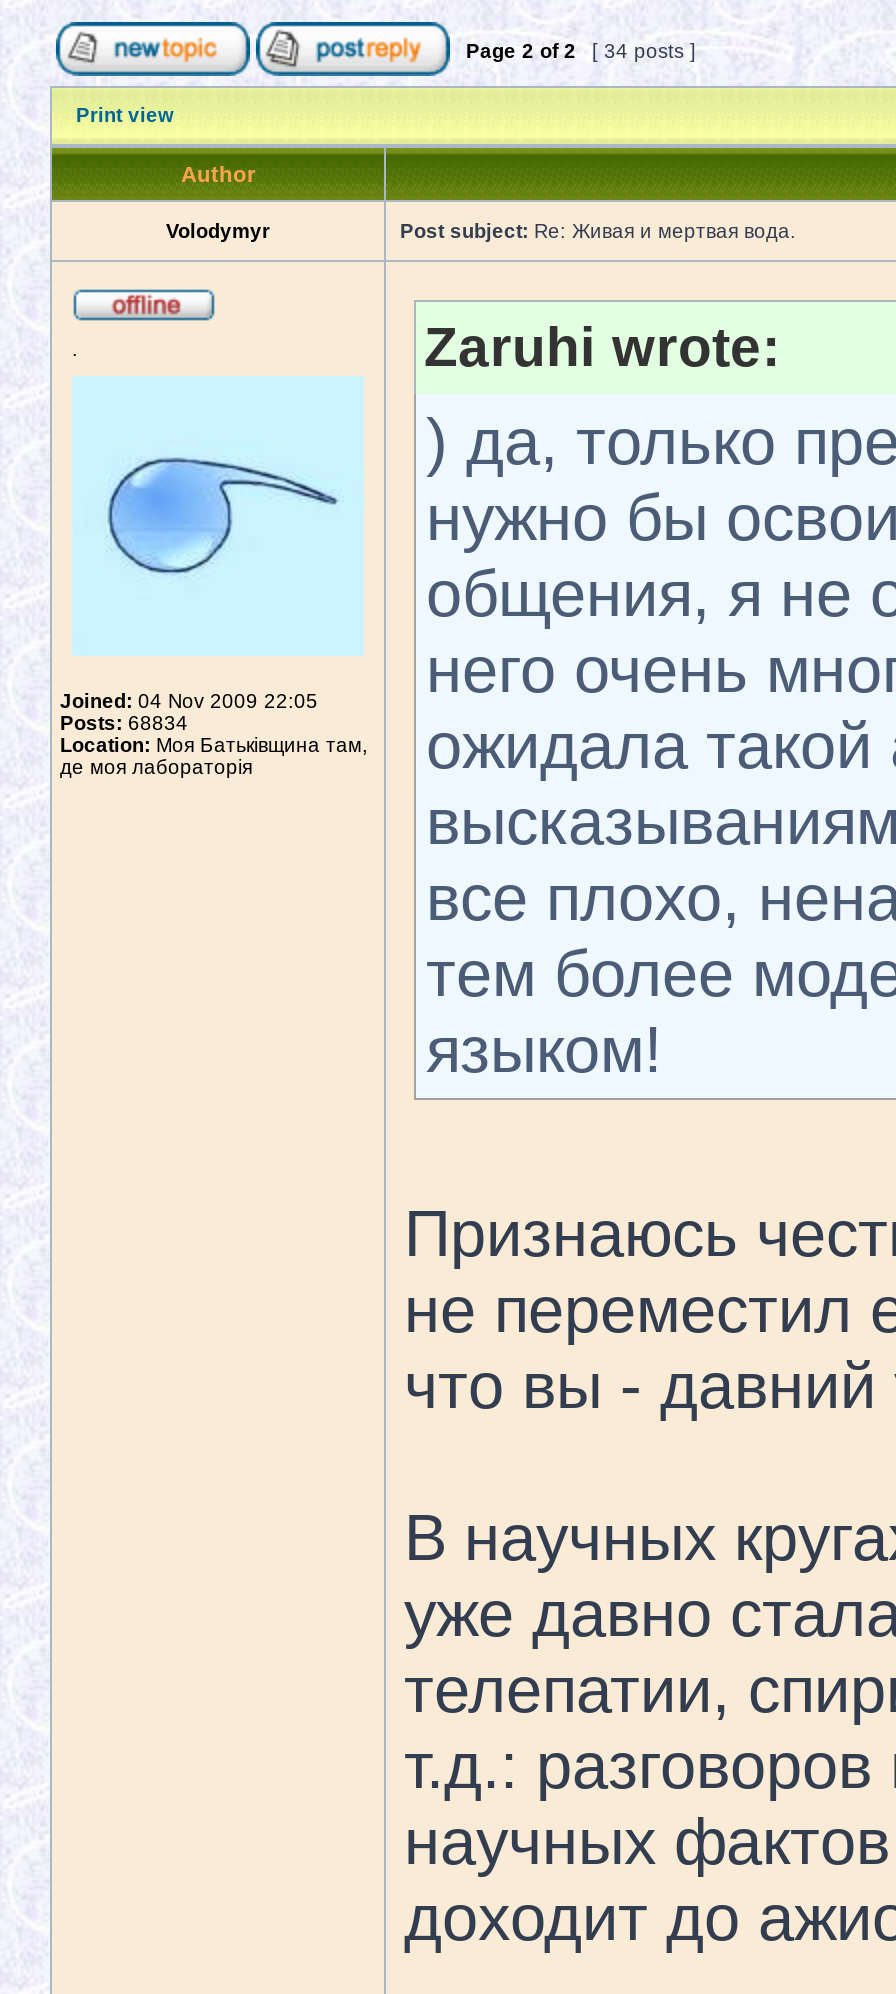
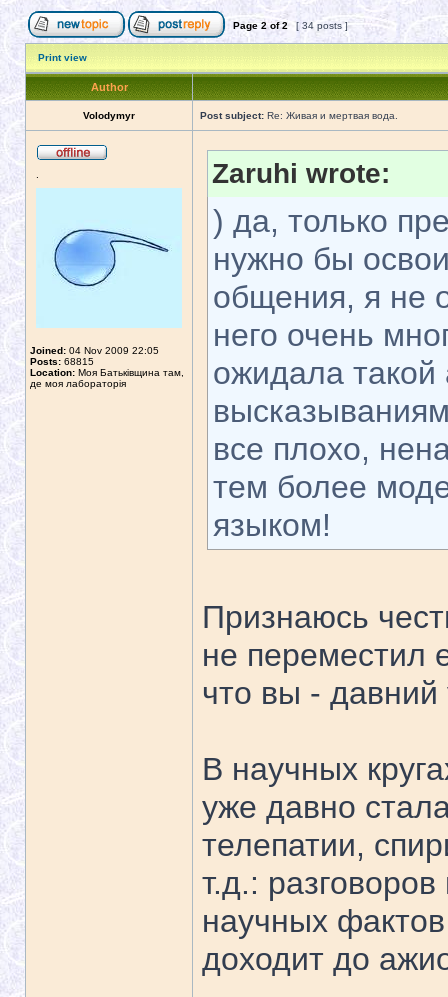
[60,712,188,734] Posts: 68834 -> [30,356,94,367] Posts: 68815

